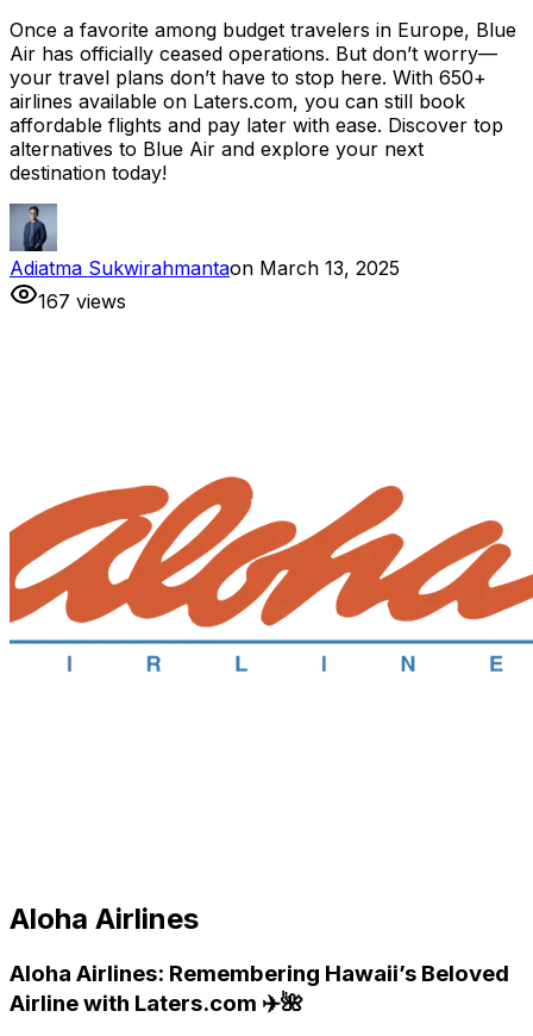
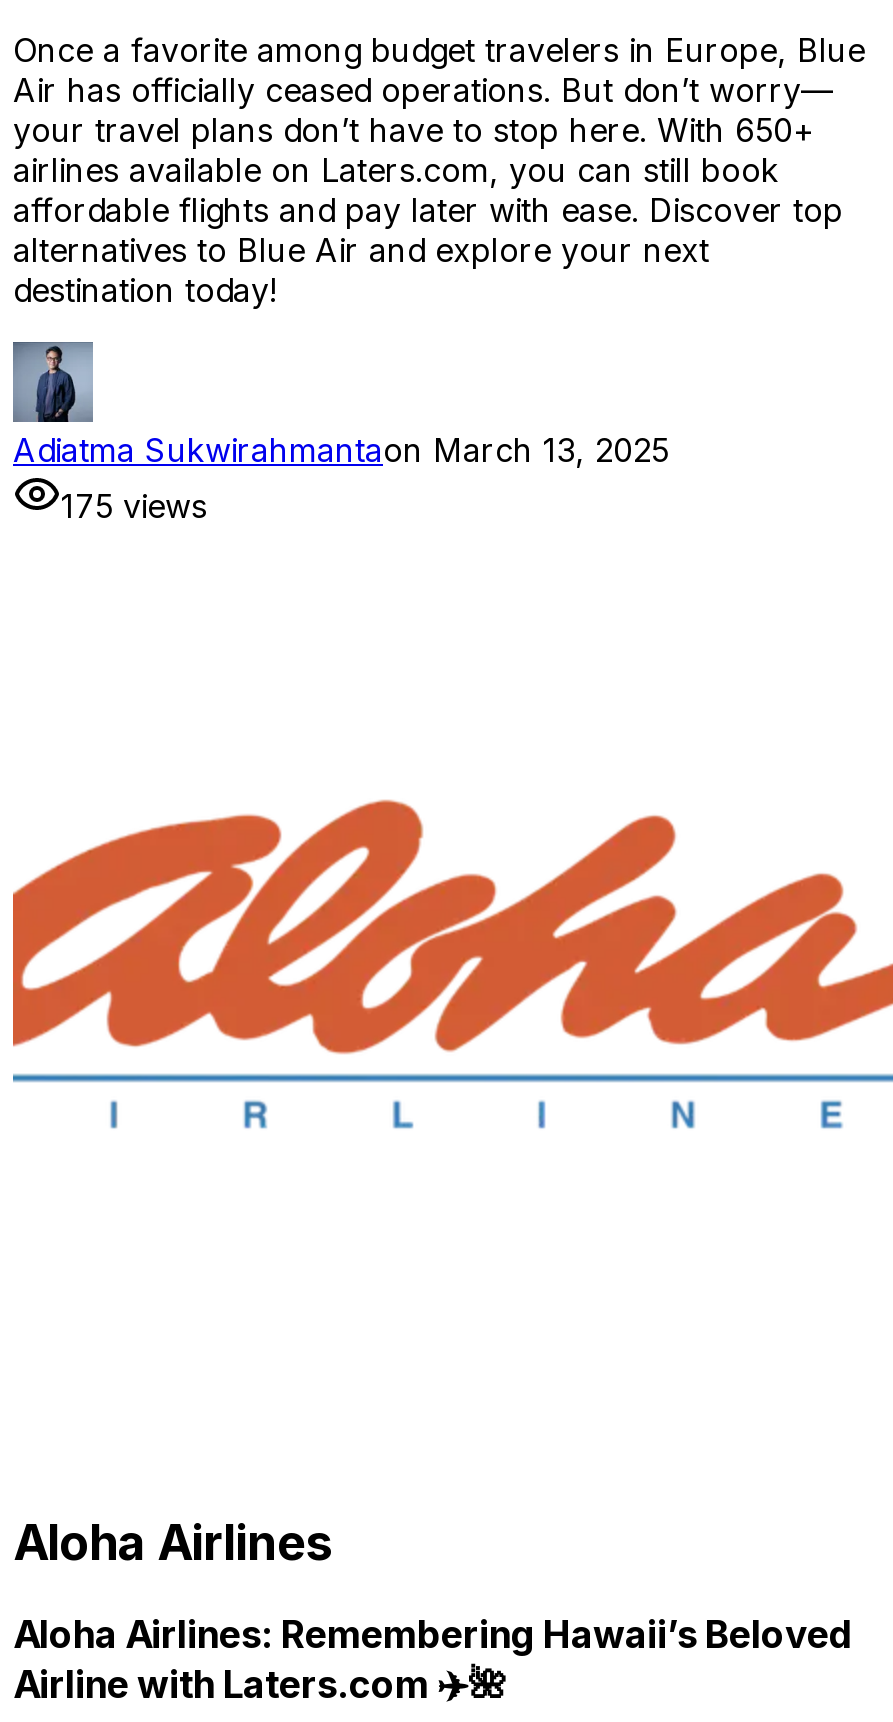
[38,289,126,313] 167 views -> [61,486,207,526] 175 views

